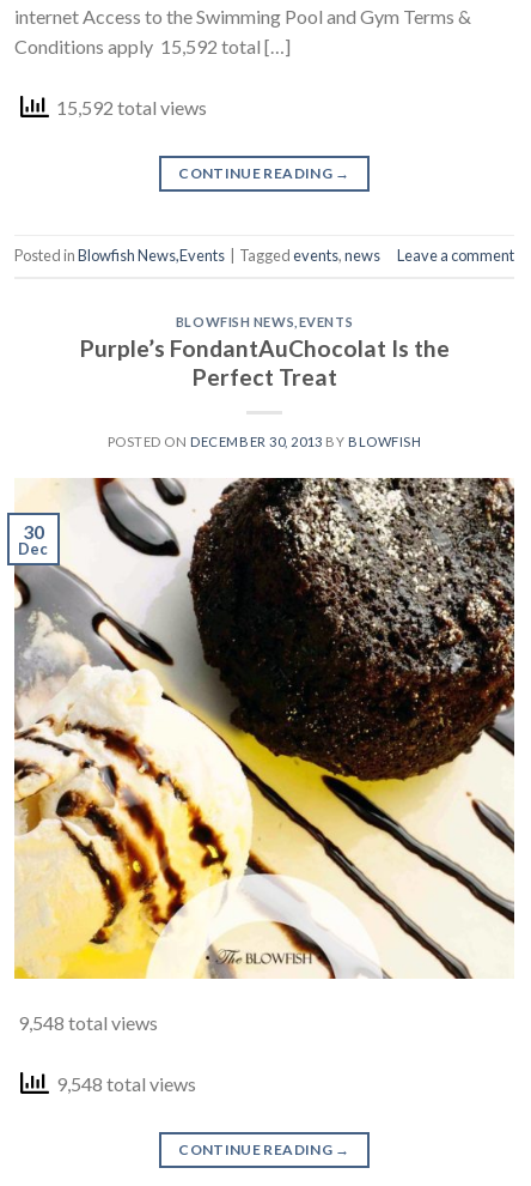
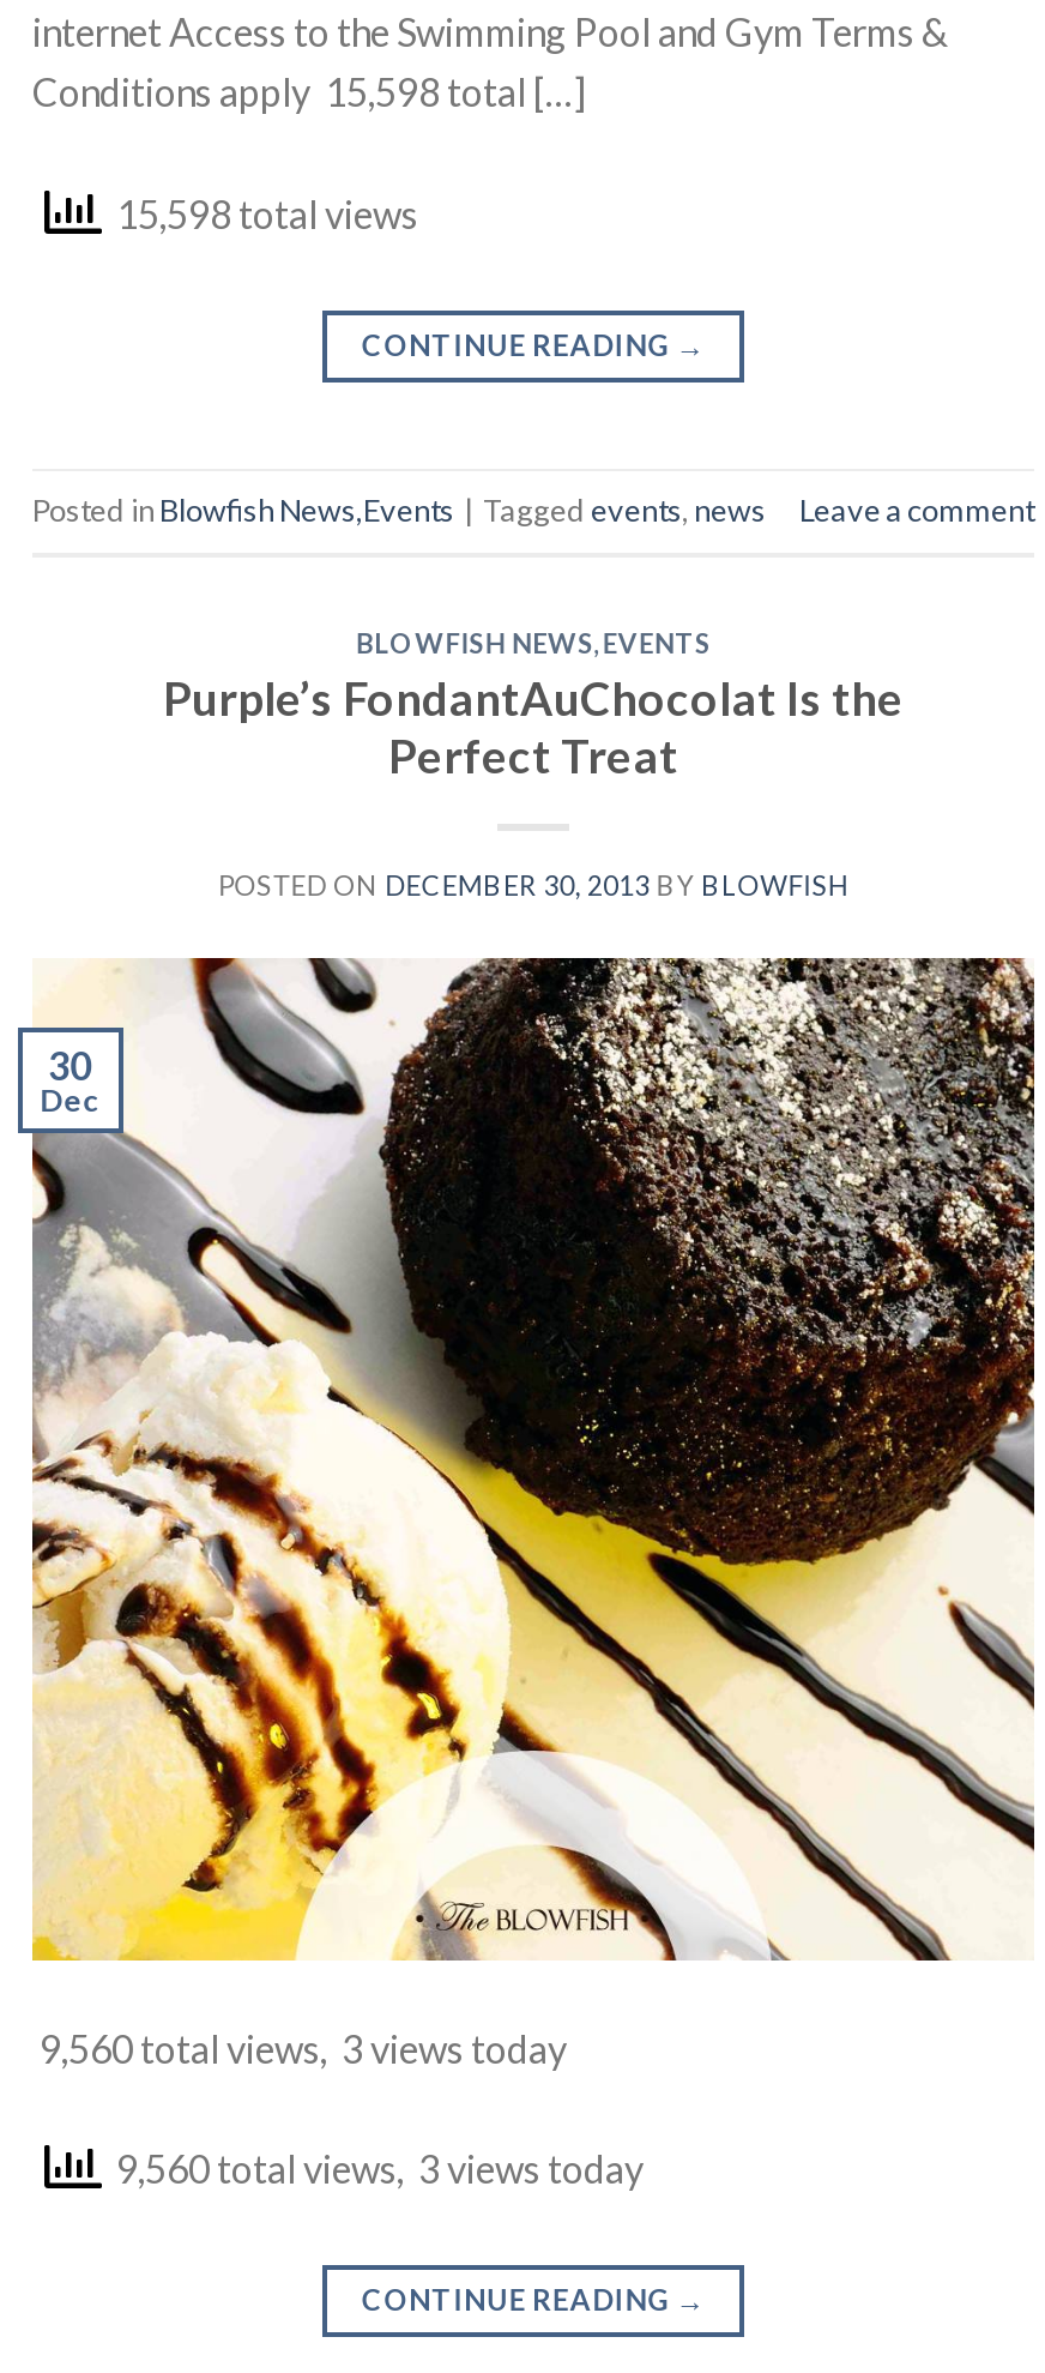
[14,35,291,57] Conditions apply 15,592 total […] -> [32,69,586,115] Conditions apply 15,598 total […]
[49,95,207,118] 15,592 total views -> [102,191,418,236] 15,598 total views
[14,1011,158,1034] 9,548 total views -> [32,2025,567,2070] 9,560 total views, 3 views today
[49,1072,196,1095] 9,548 total views -> [102,2146,644,2192] 9,560 total views, 3 views today

